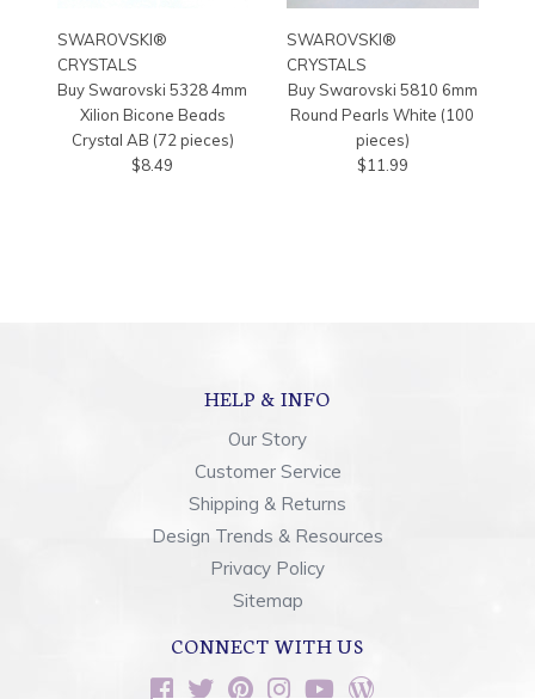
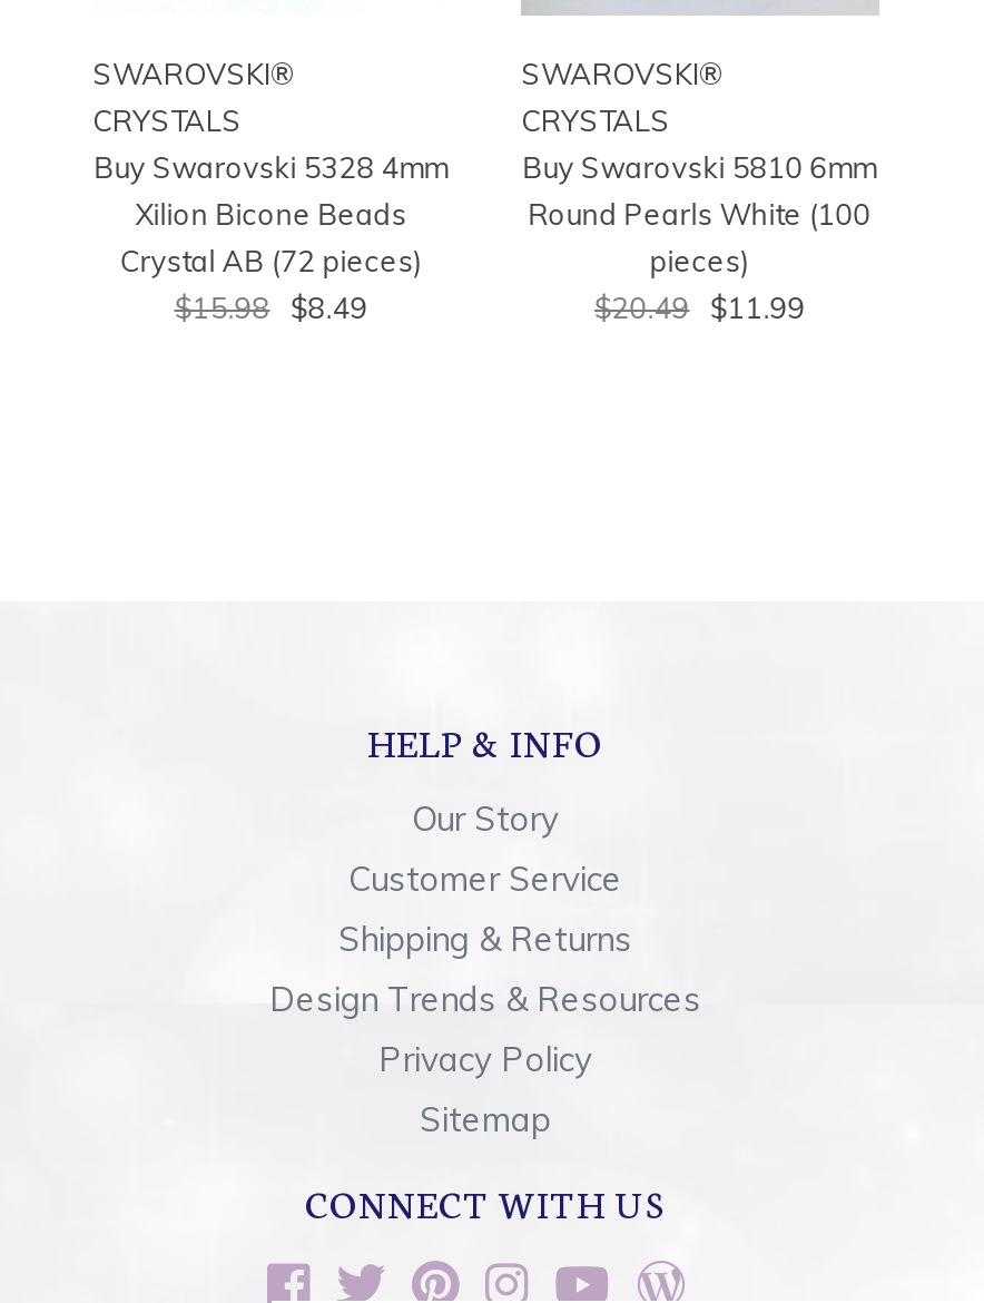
[132,156,173,175] $8.49 -> [174,290,368,326] $15.98 $8.49
[357,156,408,175] $11.99 -> [594,290,805,326] $20.49 $11.99

